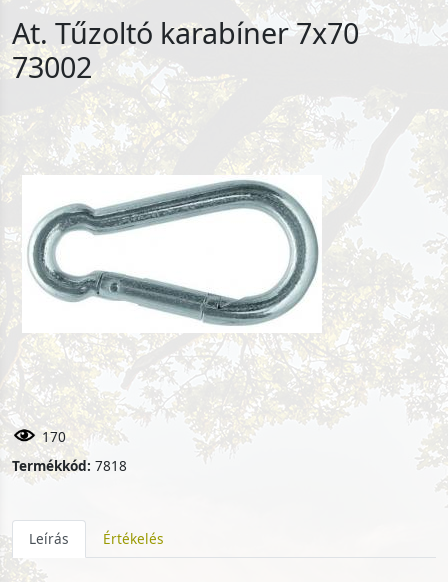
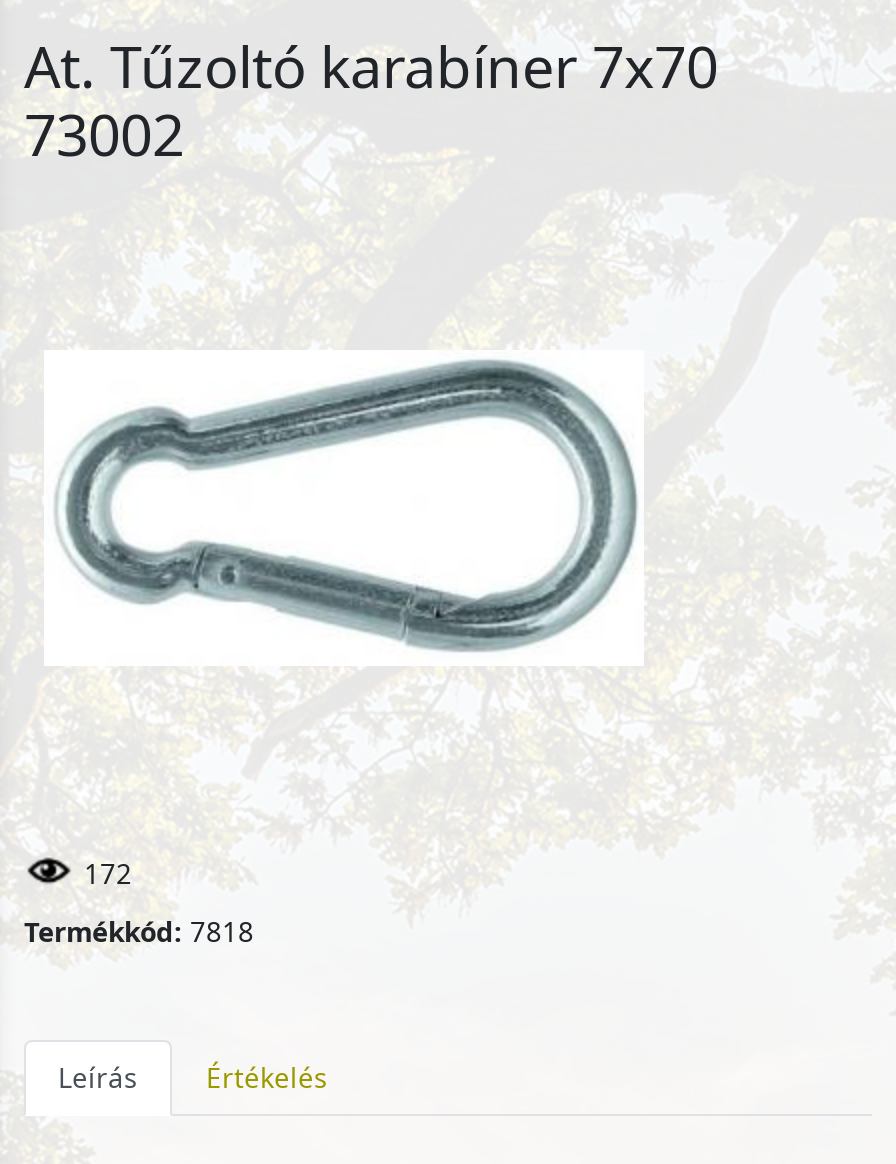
[42,426,66,445] 170 -> [84,853,132,891] 172

